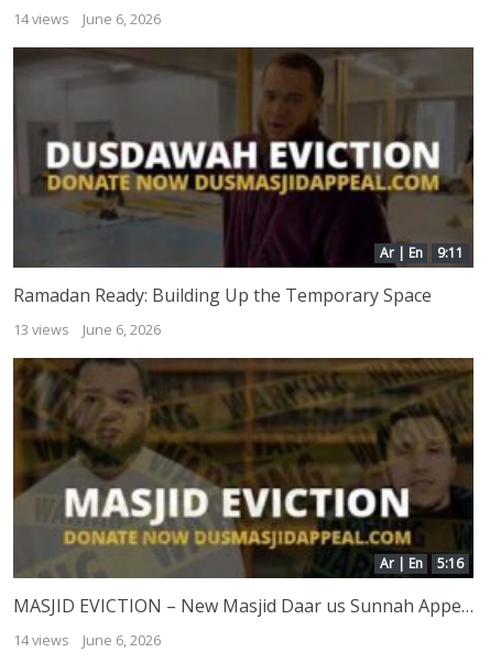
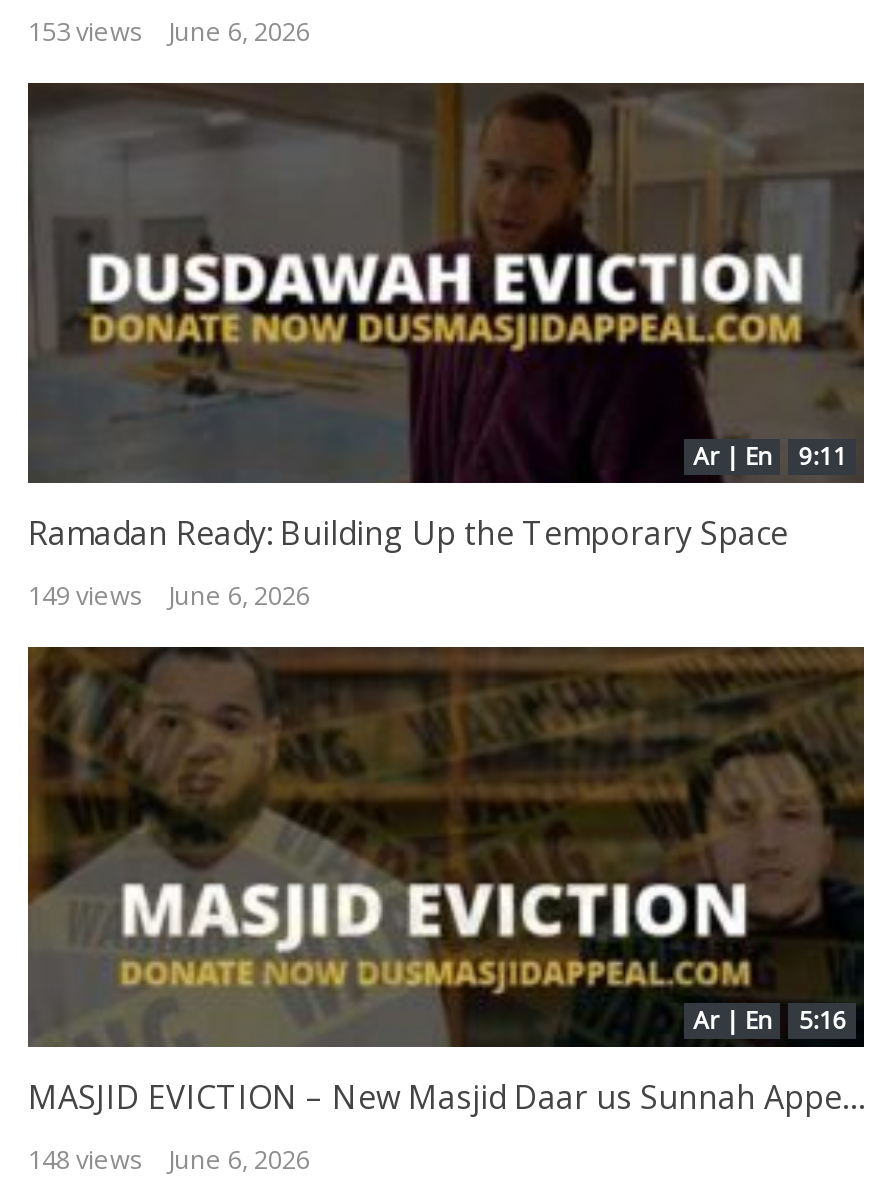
[13,8,161,28] 14 views June 6, 2026 -> [28,12,310,48] 153 views June 6, 2026
[13,319,161,339] 13 views June 6, 2026 -> [28,576,310,612] 149 views June 6, 2026
[13,630,161,649] 14 views June 6, 2026 -> [28,1140,310,1176] 148 views June 6, 2026

